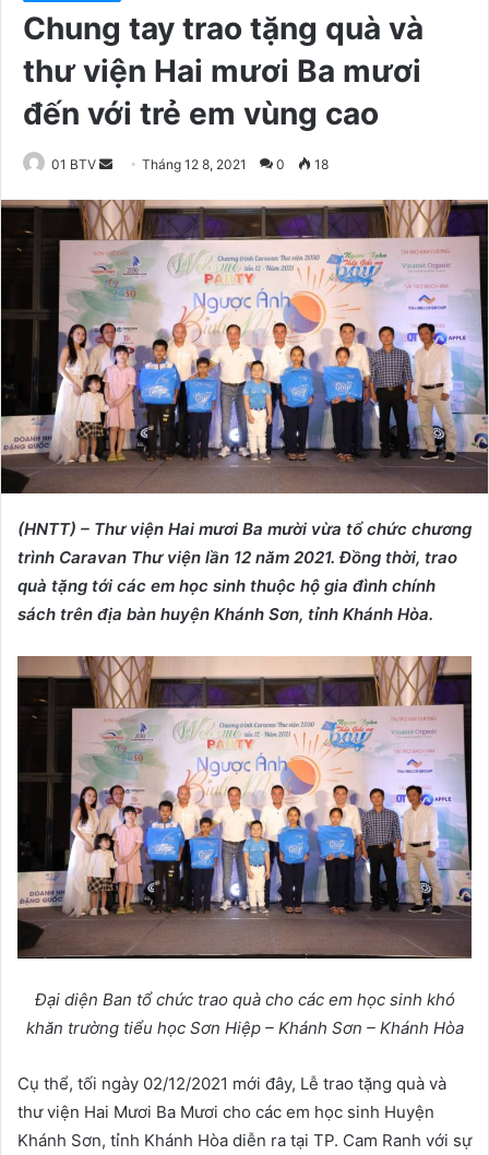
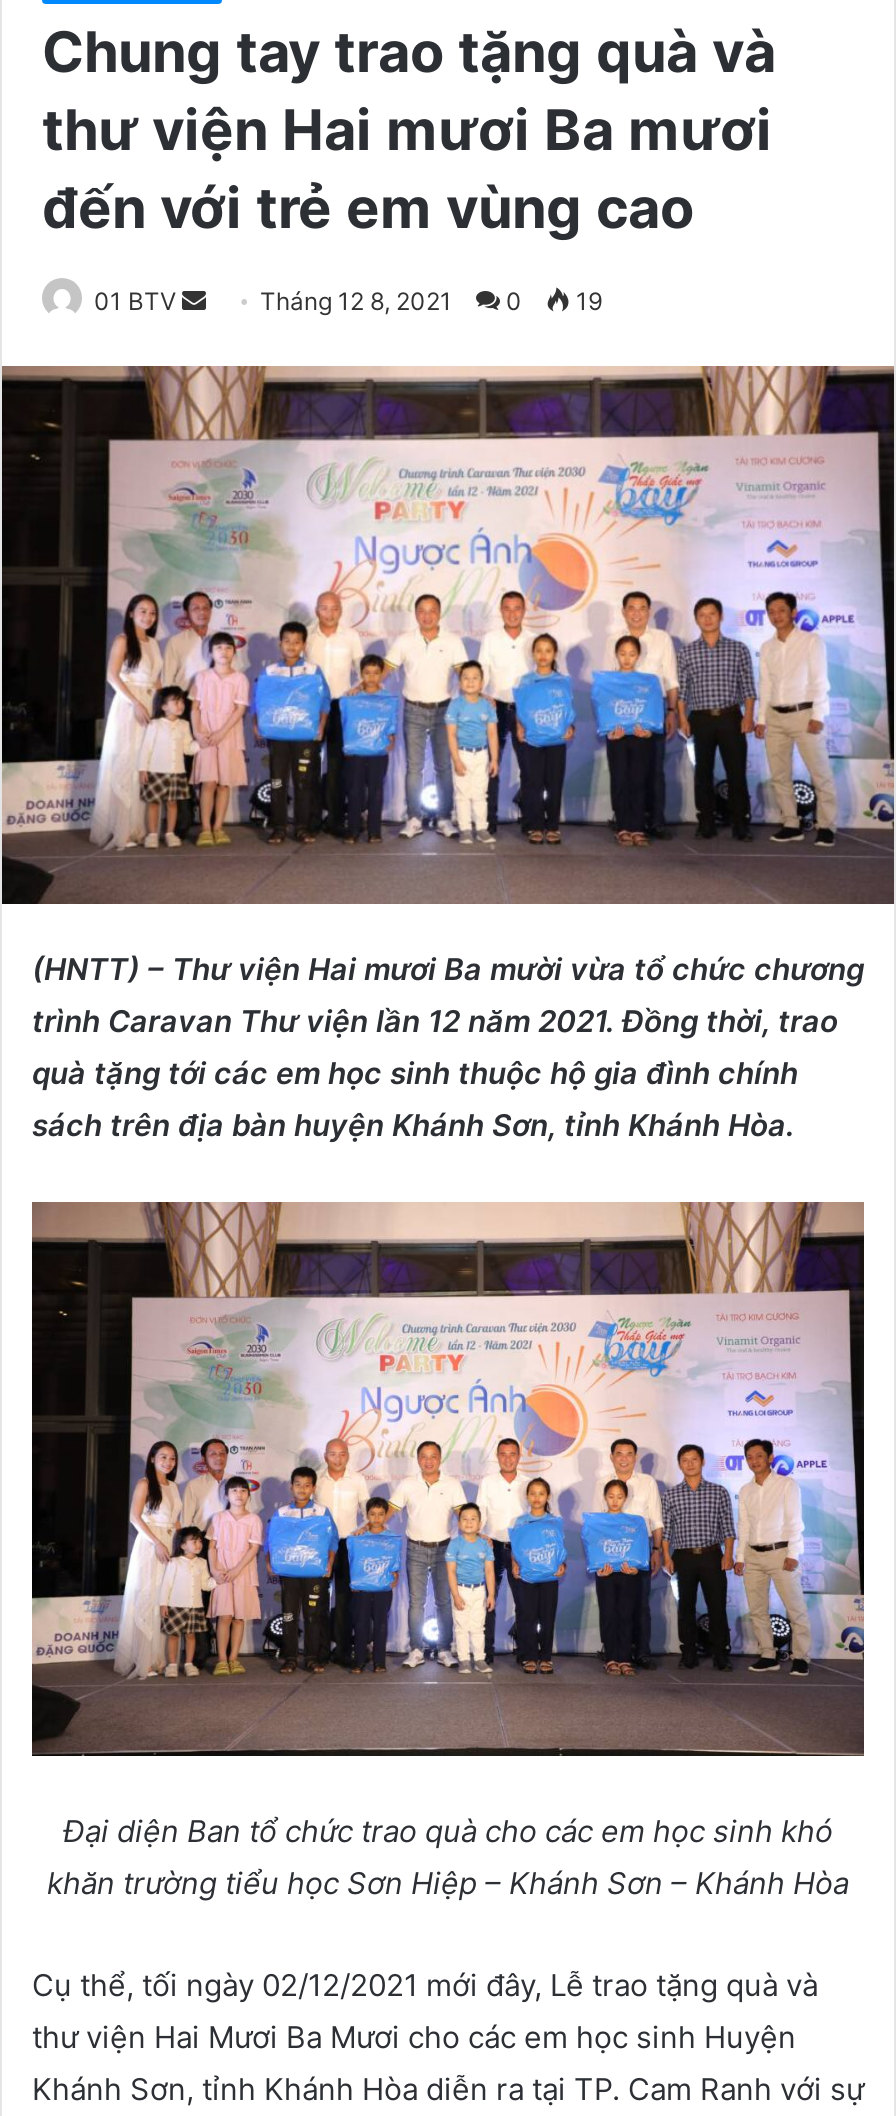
[311,156,329,172] 18 -> [570,286,602,316] 19

